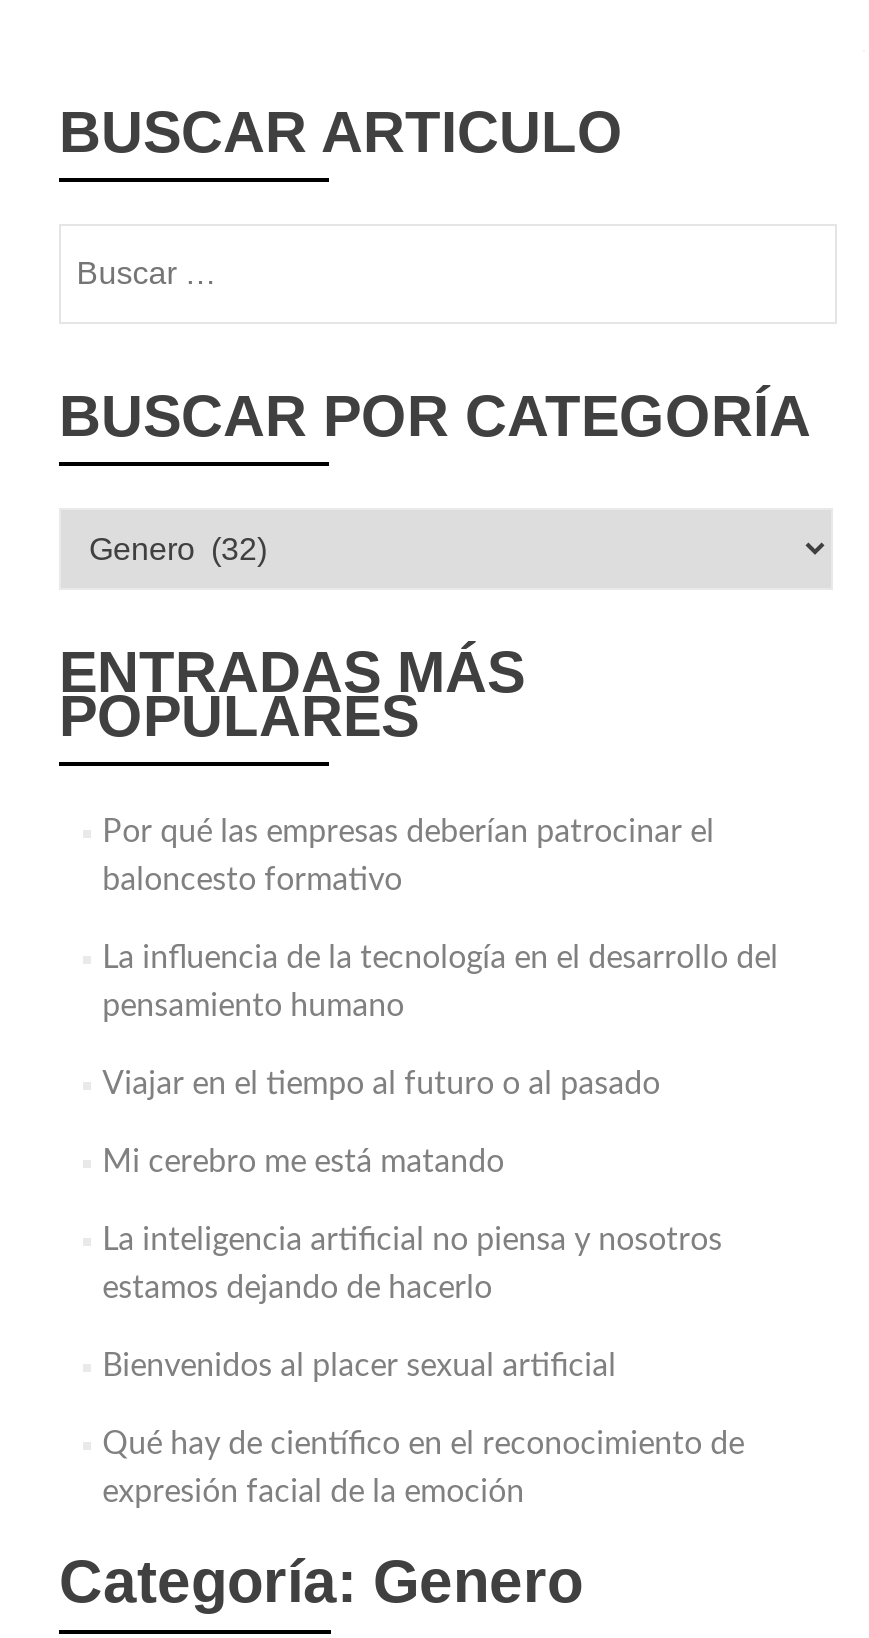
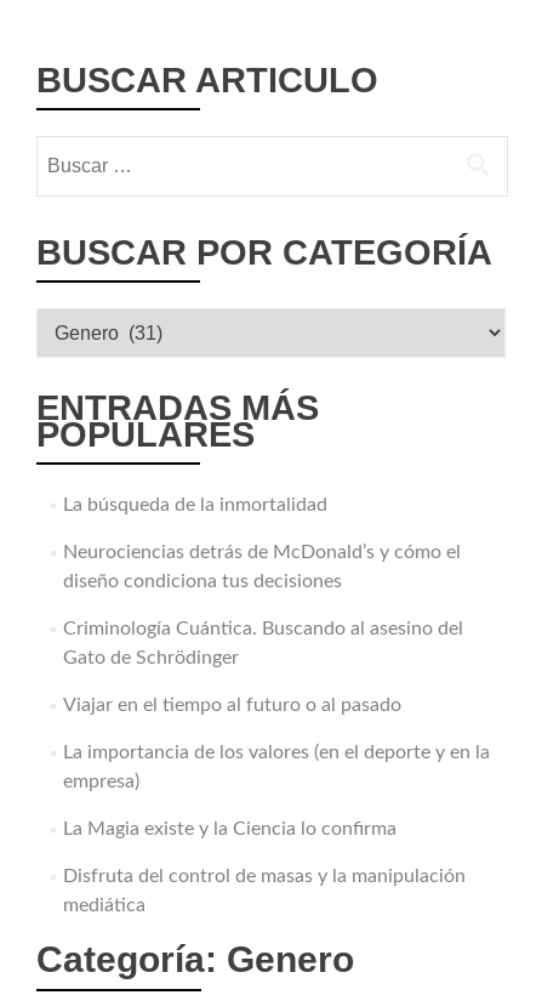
[102,816,778,1022] Por qué las empresas deberían patrocinar el | baloncesto formativo | La influencia de la tecnología en el desarrollo del | pensamiento humano -> [63,495,463,667] La búsqueda de la inmortalidad | Neurociencias detrás de McDonald’s y cómo el | diseño condiciona tus decisiones | Criminología Cuántica. Buscando al asesino del | Gato de Schrödinger
moved [102,1068,660,1100] -> [63,695,401,715]: Viajar en el tiempo al futuro o al pasado
[102,1146,744,1508] Mi cerebro me está matando | La inteligencia artificial no piensa y nosotros | estamos dejando de hacerlo | Bienvenidos al placer sexual artificial | Qué hay de científico en el reconocimiento de | expresión facial de la emoción -> [63,743,489,915] La importancia de los valores (en el deporte y en la | empresa) | La Magia existe y la Ciencia lo confirma | Disfruta del control de masas y la manipulación | mediática

